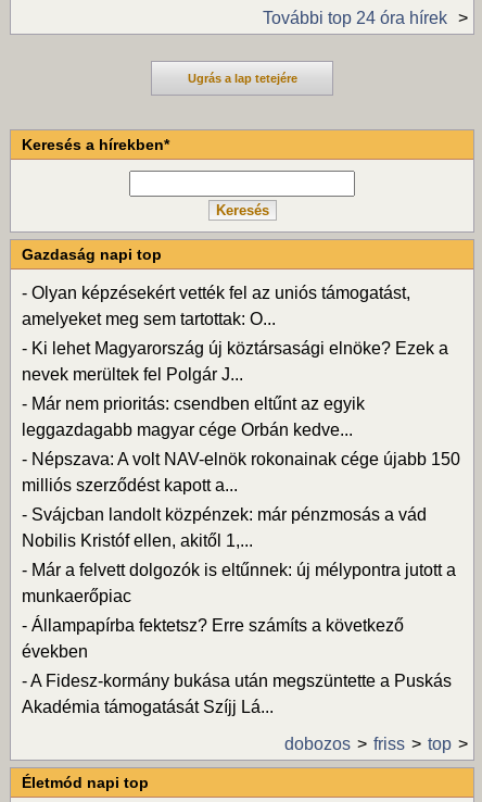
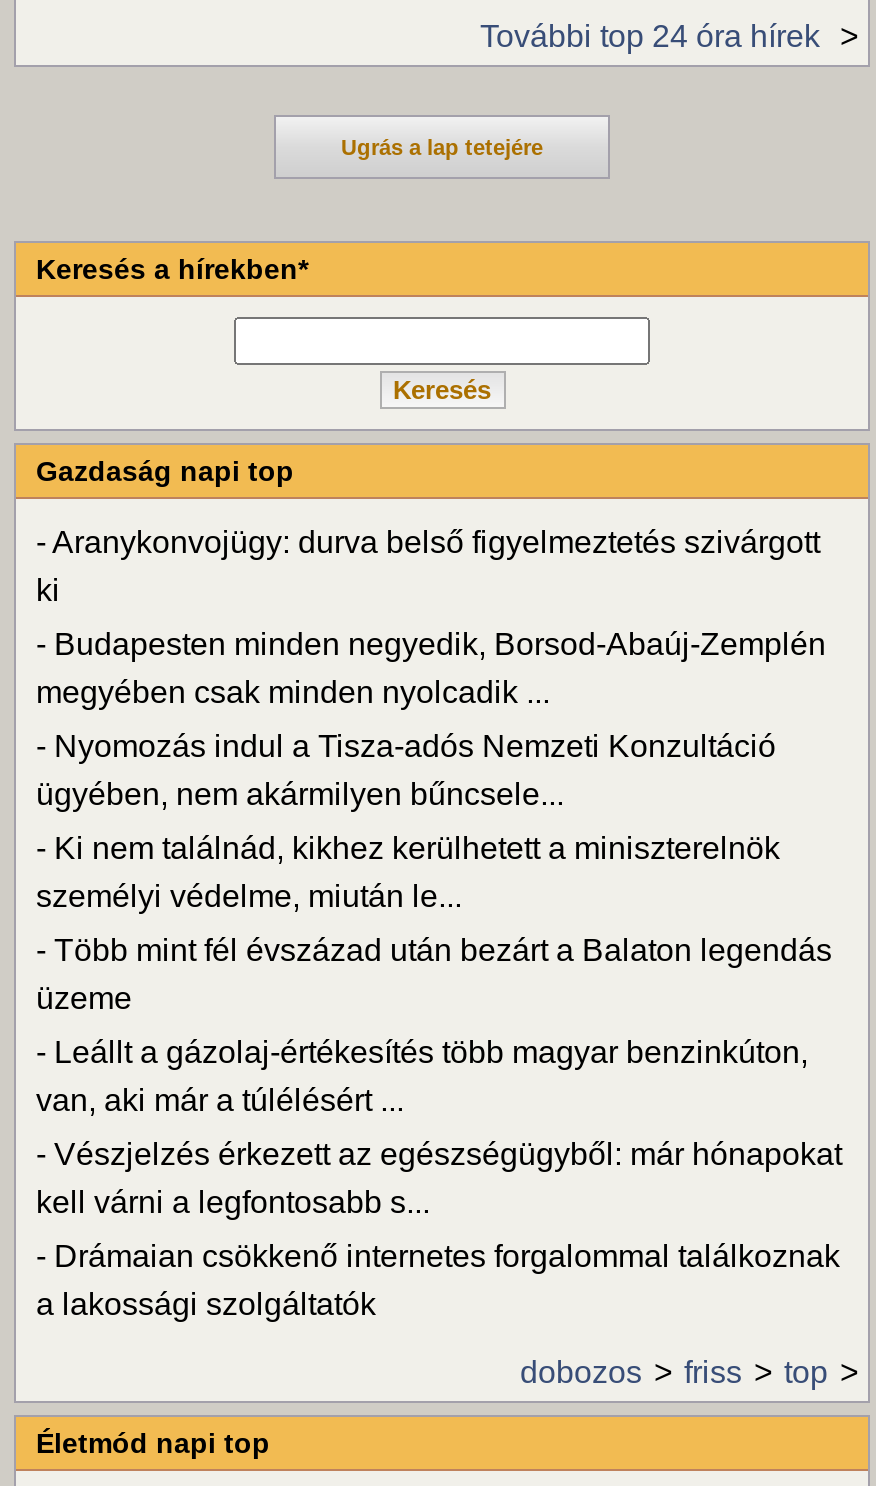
[22,284,410,328] - Olyan képzésekért vették fel az uniós támogatást, | amelyeket meg sem tartottak: O... -> [36,525,820,607] - Aranykonvojügy: durva belső figyelmeztetés szivárgott | ki
[22,339,448,384] - Ki lehet Magyarország új köztársasági elnöke? Ezek a | nevek merültek fel Polgár J... -> [36,627,826,709] - Budapesten minden negyedik, Borsod-Abaúj-Zemplén | megyében csak minden nyolcadik ...
[22,394,365,439] - Már nem prioritás: csendben eltűnt az egyik | leggazdagabb magyar cége Orbán kedve... -> [36,729,776,811] - Nyomozás indul a Tisza-adós Nemzeti Konzultáció | ügyében, nem akármilyen bűncsele...
[22,450,460,494] - Népszava: A volt NAV-elnök rokonainak cége újabb 150 | milliós szerződést kapott a... -> [36,831,780,913] - Ki nem találnád, kikhez kerülhetett a miniszterelnök | személyi védelme, miután le...
[22,505,427,550] - Svájcban landolt közpénzek: már pénzmosás a vád | Nobilis Kristóf ellen, akitől 1,... -> [36,933,832,1015] - Több mint fél évszázad után bezárt a Balaton legendás | üzeme
[22,561,456,605] - Már a felvett dolgozók is eltűnnek: új mélypontra jutott a | munkaerőpiac -> [36,1035,808,1117] - Leállt a gázolaj-értékesítés több magyar benzinkúton, | van, aki már a túlélésért ...
[22,616,404,661] - Állampapírba fektetsz? Erre számíts a következő | években -> [36,1137,842,1219] - Vészjelzés érkezett az egészségügyből: már hónapokat | kell várni a legfontosabb s...
[22,672,452,716] - A Fidesz-kormány bukása után megszüntette a Puskás | Akadémia támogatását Szíjj Lá... -> [36,1239,840,1321] - Drámaian csökkenő internetes forgalommal találkoznak | a lakossági szolgáltatók

